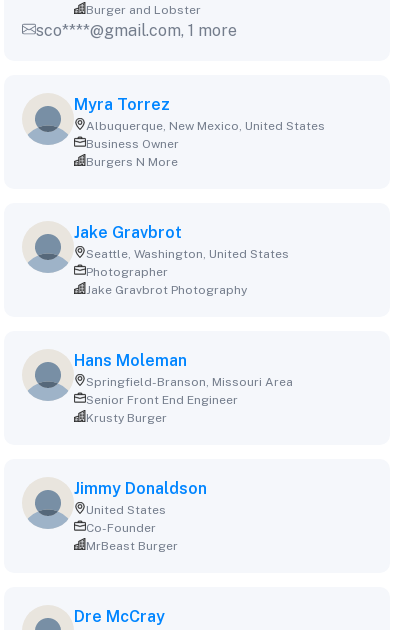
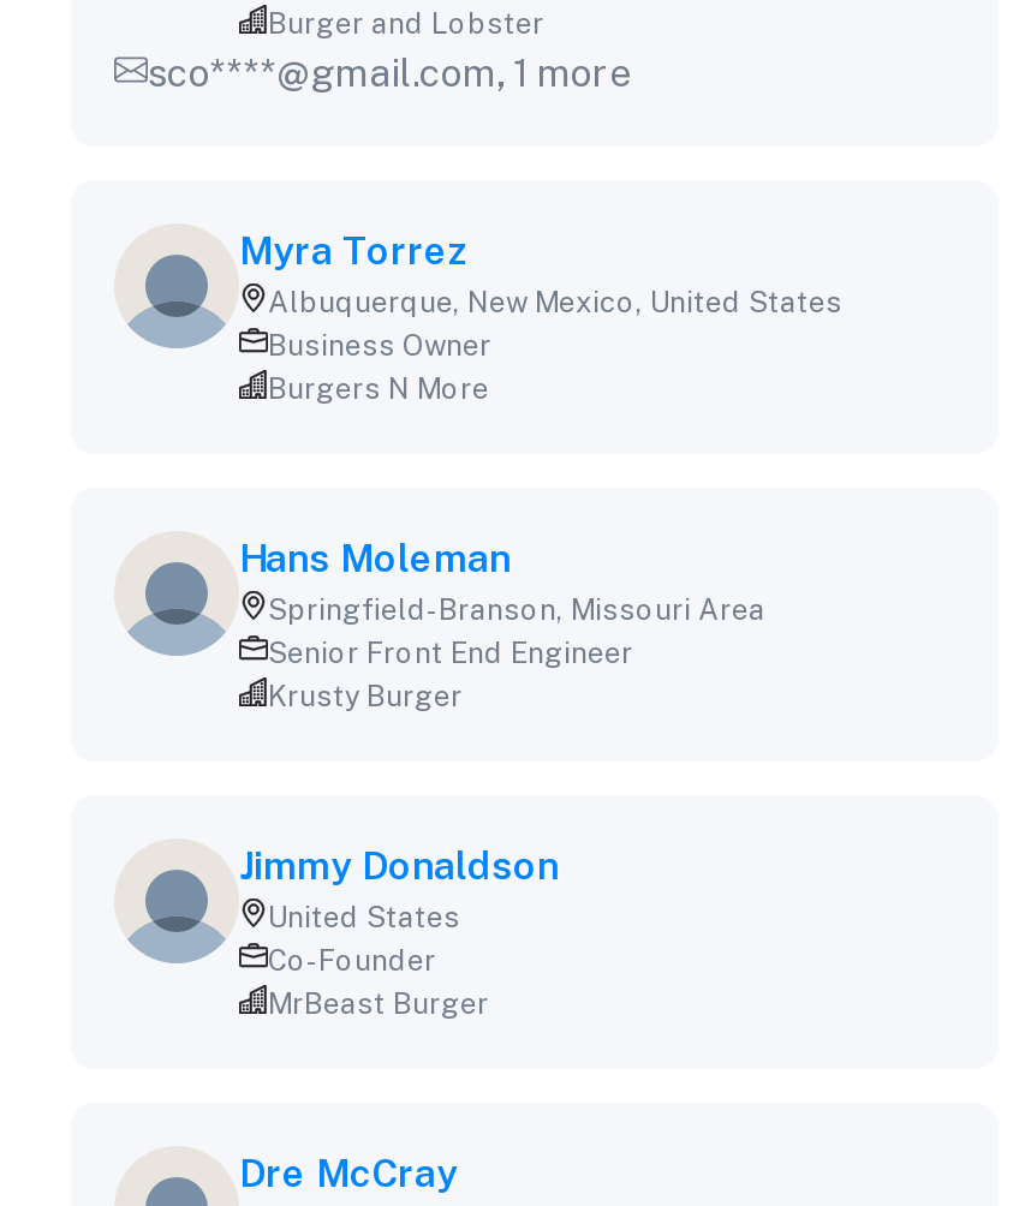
[74,223,289,297] Jake Gravbrot | Seattle, Washington, United States | Photographer | Jake Gravbrot Photography -> none

